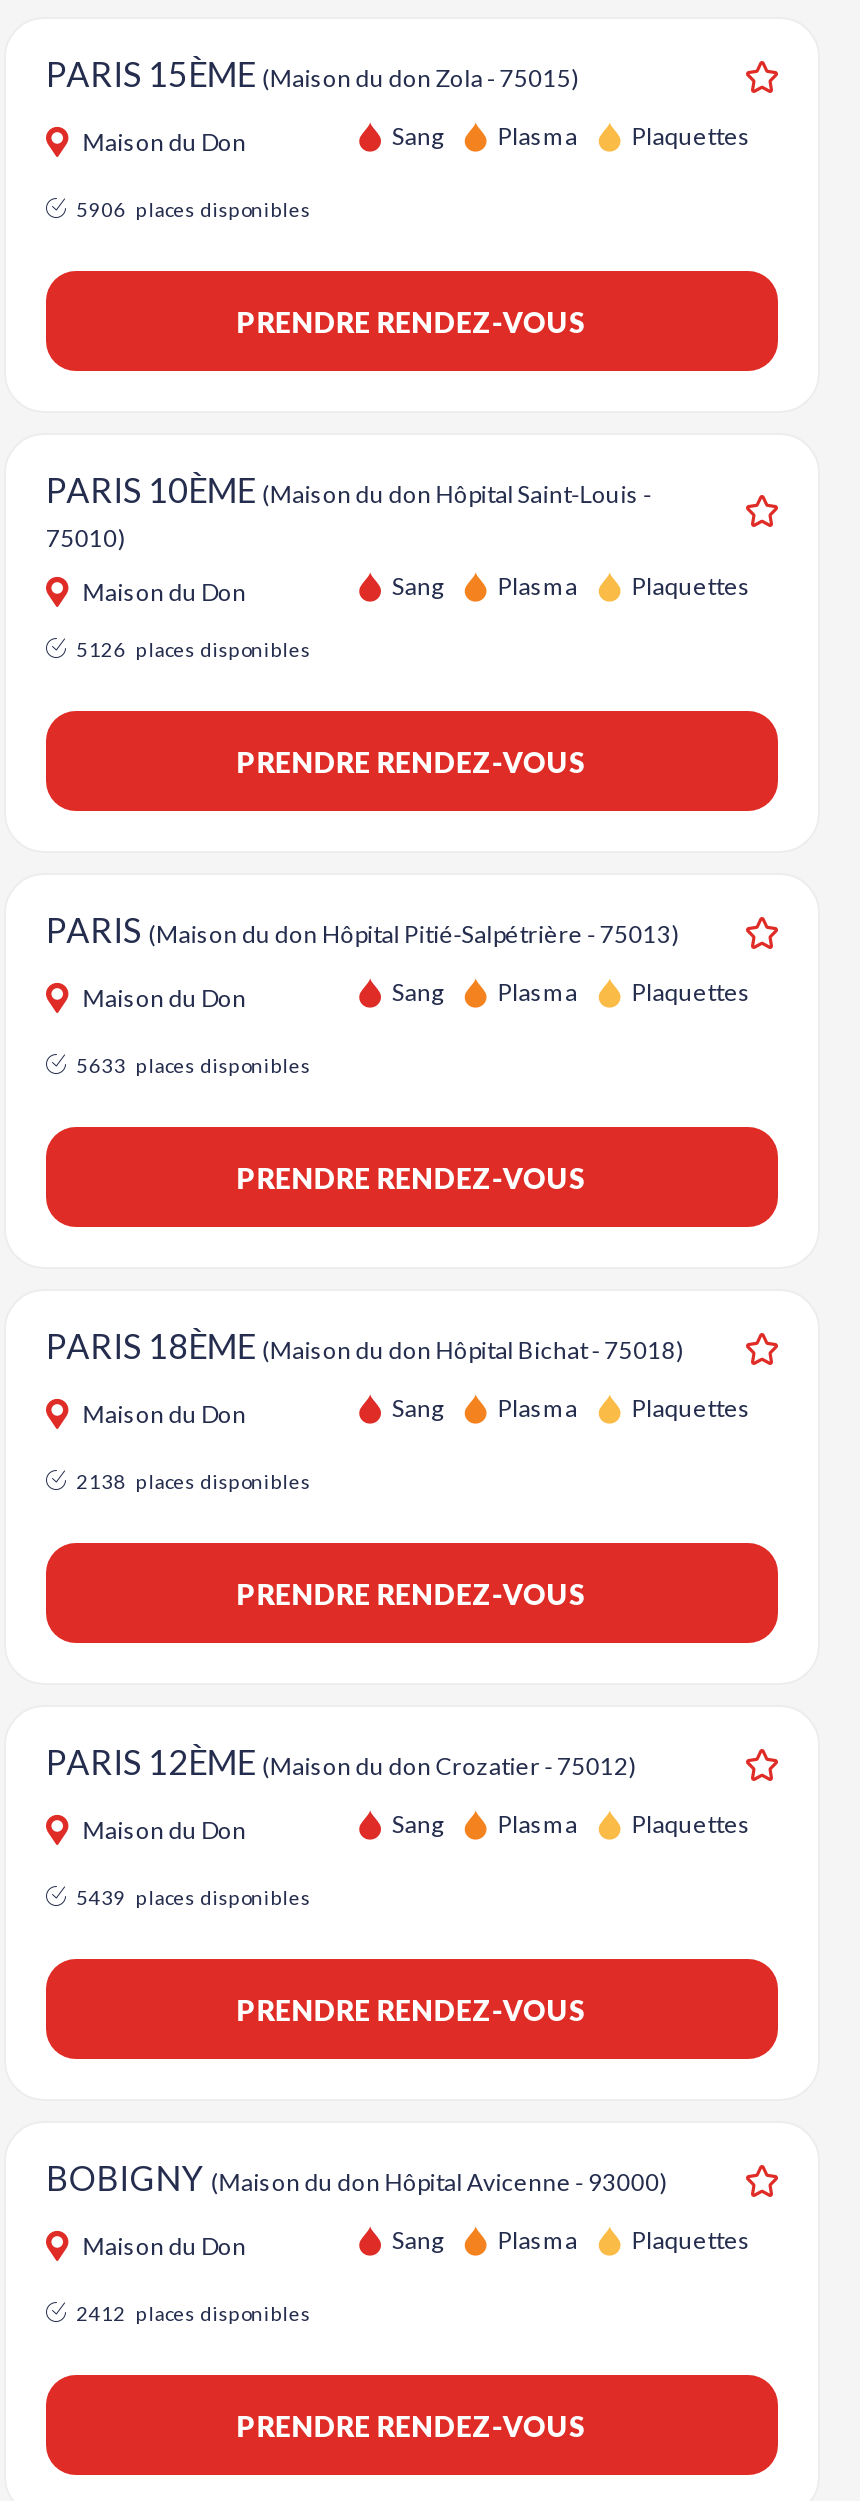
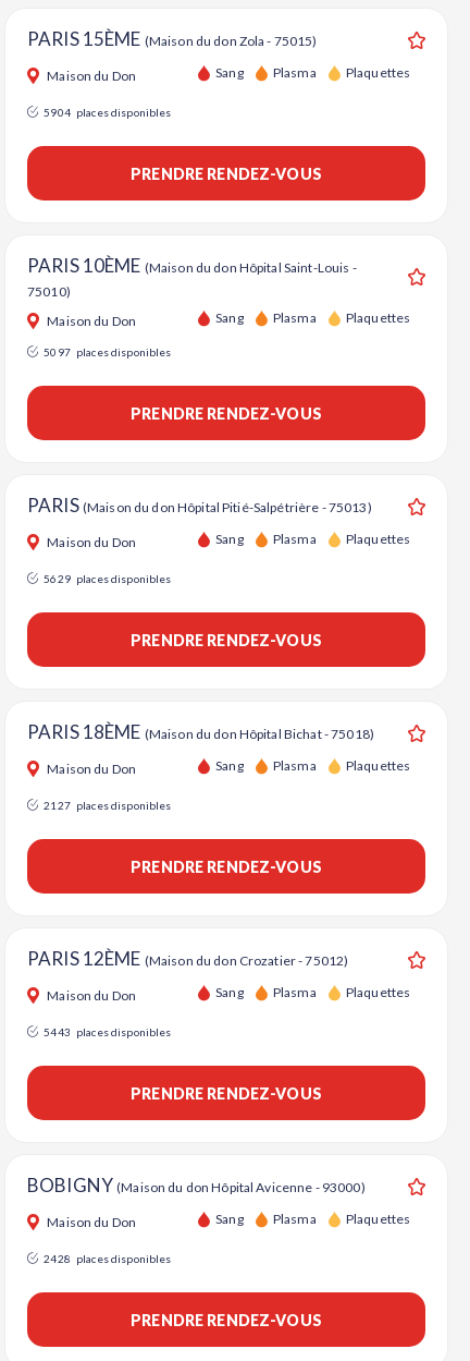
[77,197,311,221] 5906 places disponibles -> [44,106,171,119] 5904 places disponibles
[77,637,311,661] 5126 places disponibles -> [44,345,171,359] 5097 places disponibles
[77,1053,311,1077] 5633 places disponibles -> [44,572,171,585] 5629 places disponibles
[77,1469,311,1493] 2138 places disponibles -> [44,799,171,812] 2127 places disponibles
[77,1885,311,1909] 5439 places disponibles -> [44,1025,171,1038] 5443 places disponibles
[77,2301,311,2325] 2412 places disponibles -> [44,1252,171,1265] 2428 places disponibles

